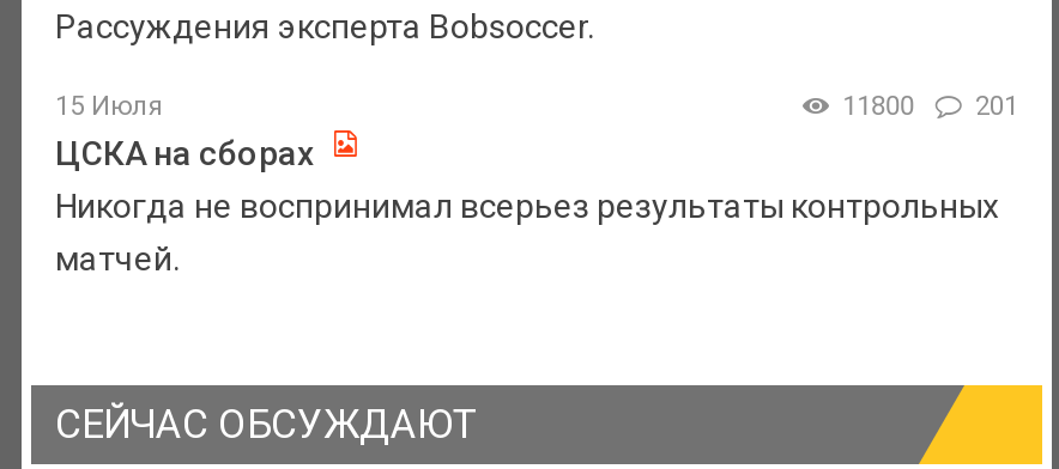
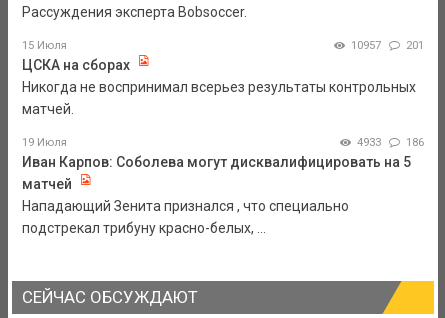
[843,92,1018,123] 11800 201 -> [351,38,424,51] 10957 201
none -> [22,135,424,235] 19 Июля | 4933 | 186 | Иван Карпов: Соболева могут дисквалифицировать на 5 | матчей | Нападающий Зенита признался , что специально | подстрекал трибуну красно-белых, ...

